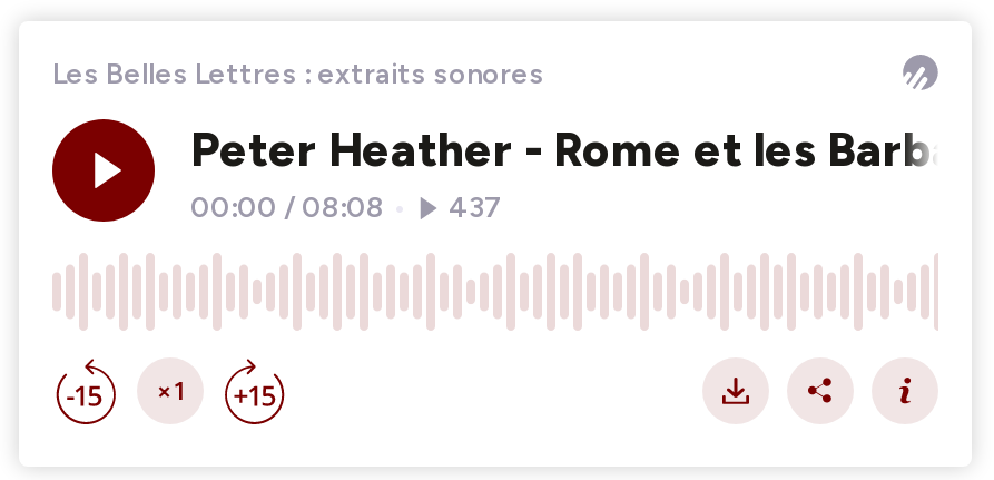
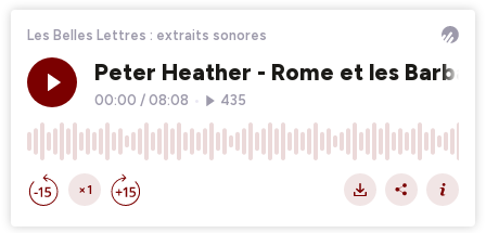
[190,190,502,224] 00:00 / 08:08 • 437 -> [94,92,246,108] 00:00 / 08:08 • 435

